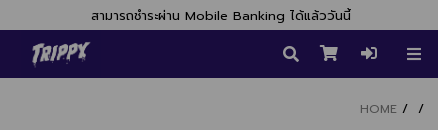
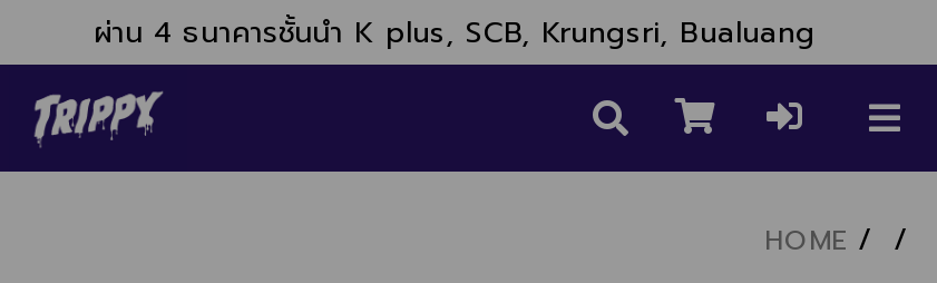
[91,6,351,25] สามารถชำระผ่าน Mobile Banking ได้แล้ววันนี้ -> [94,11,816,53] ผ่าน 4 ธนาคารชั้นนำ K plus, SCB, Krungsri, Bualuang

